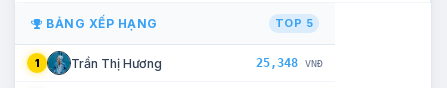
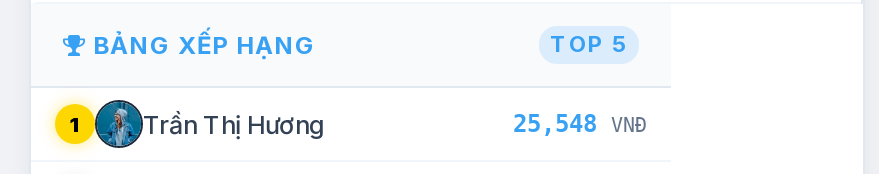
[256,55,323,69] 25,348 VNĐ -> [513,109,647,137] 25,548 VNĐ

